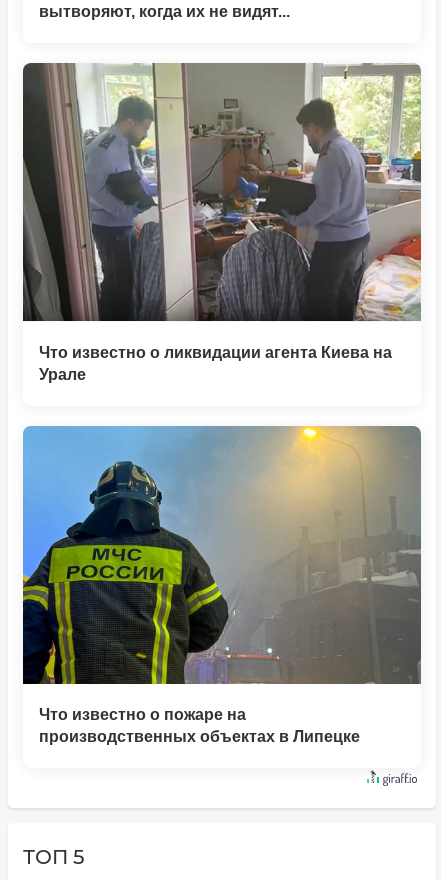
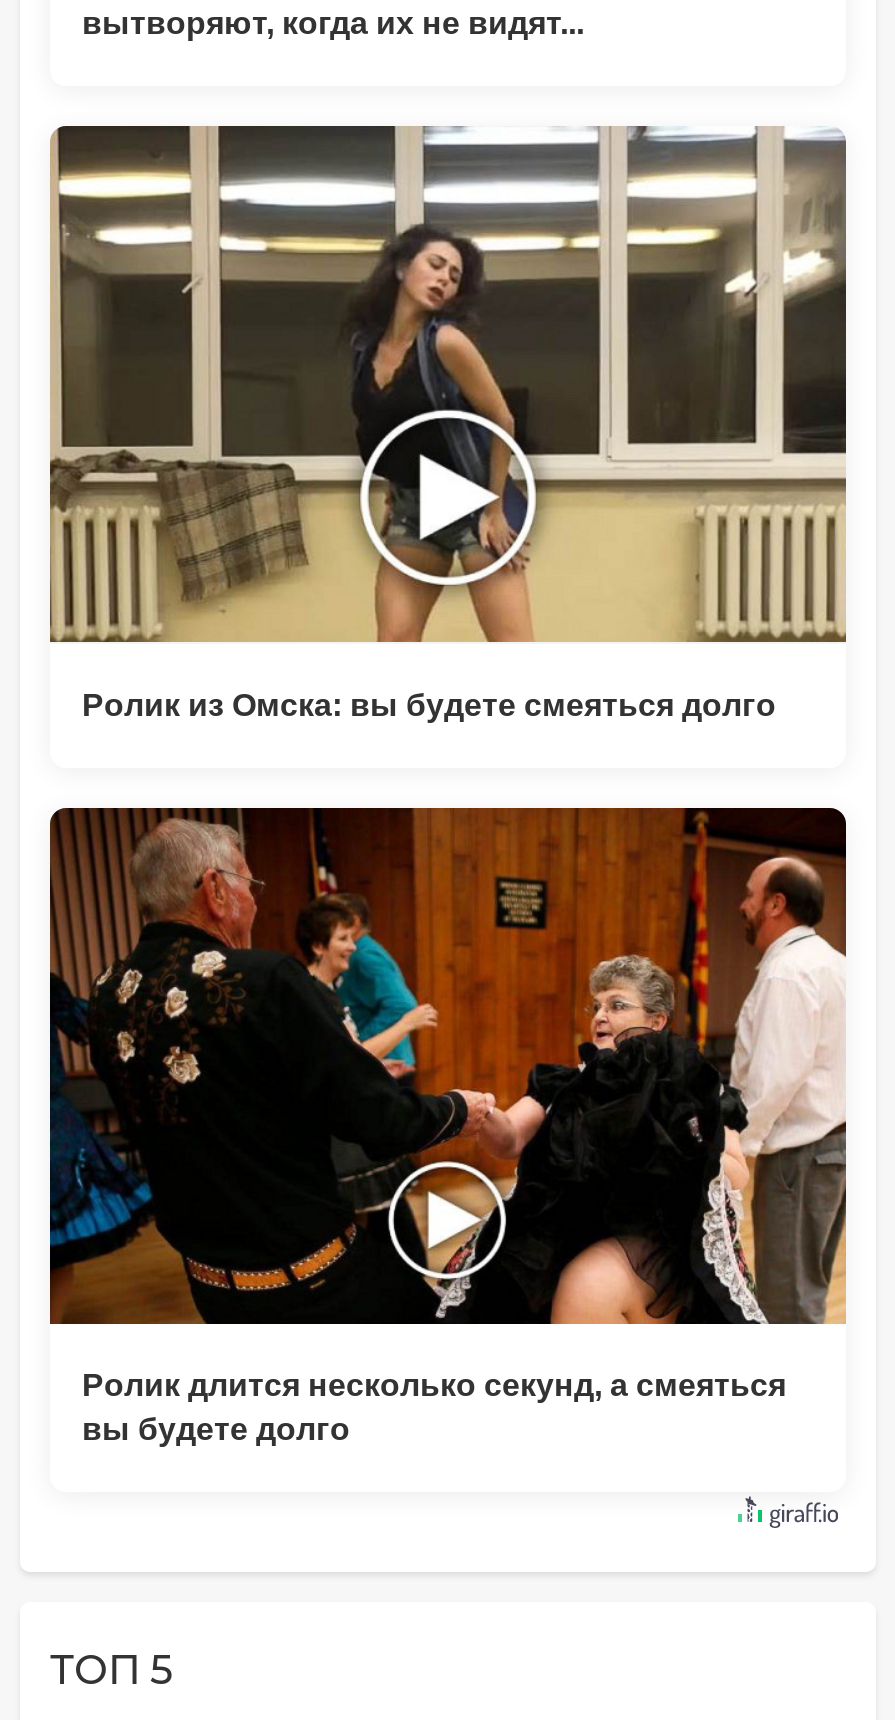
[22,62,421,383] [image] | Что известно о ликвидации агента Киева на | Урале -> [48,124,846,721] [image] | Ролик из Омска: вы будете смеяться долго
[22,425,422,745] [image] | Что известно о пожаре на | производственных объектах в Липецке -> [48,806,848,1447] [image] | Ролик длится несколько секунд, а смеяться | вы будете долго

